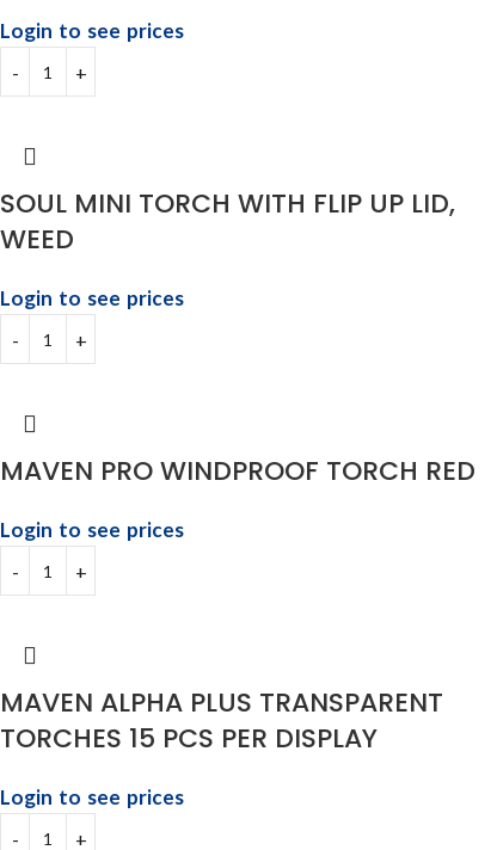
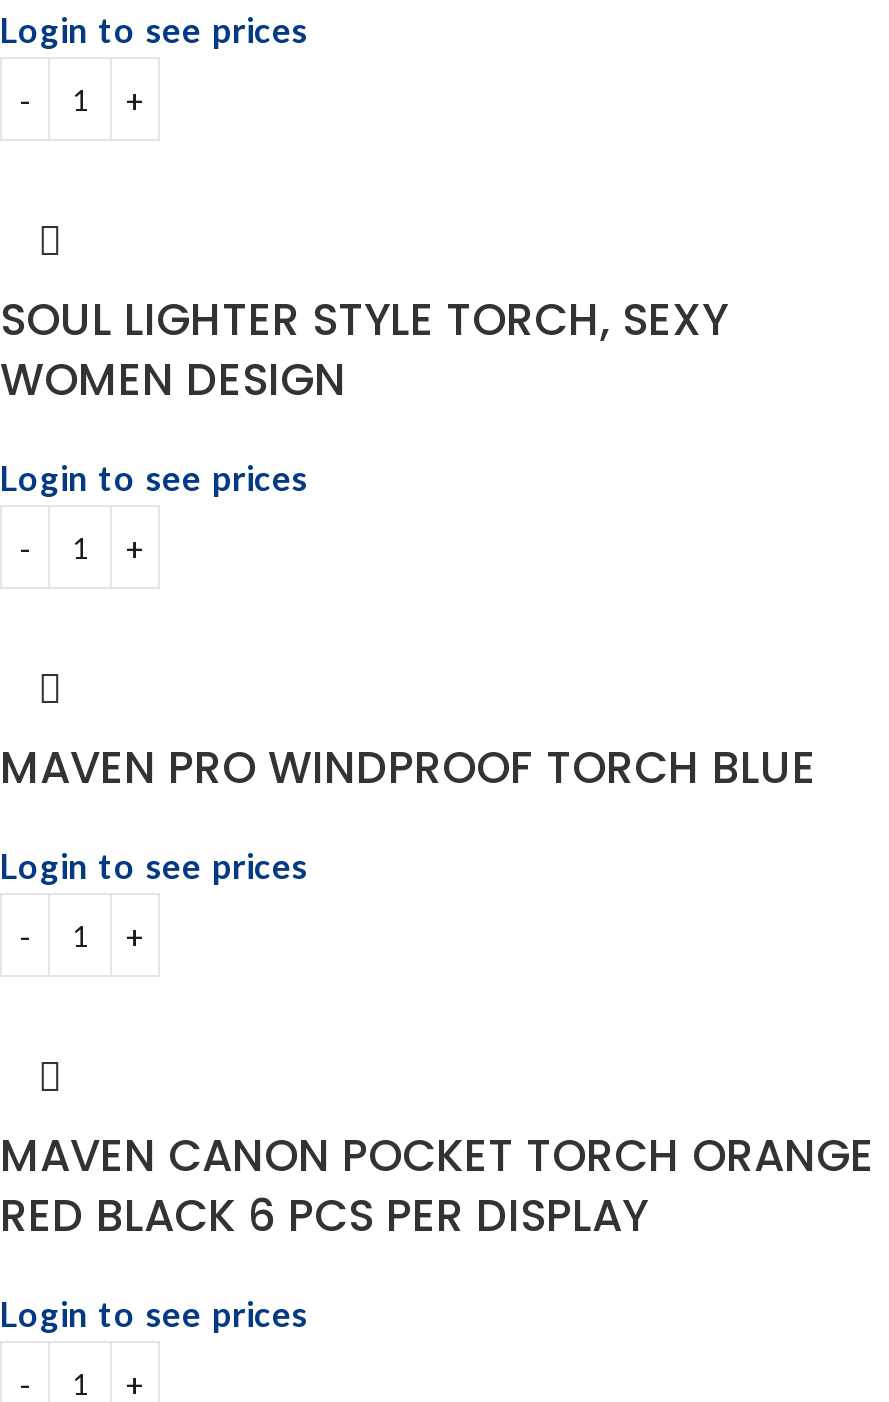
[0,185,455,258] SOUL MINI TORCH WITH FLIP UP LID, | WEED -> [0,289,728,411] SOUL LIGHTER STYLE TORCH, SEXY | WOMEN DESIGN
[0,452,475,489] MAVEN PRO WINDPROOF TORCH RED -> [0,737,816,799] MAVEN PRO WINDPROOF TORCH BLUE
[0,684,443,757] MAVEN ALPHA PLUS TRANSPARENT | TORCHES 15 PCS PER DISPLAY -> [0,1125,874,1247] MAVEN CANON POCKET TORCH ORANGE | RED BLACK 6 PCS PER DISPLAY

